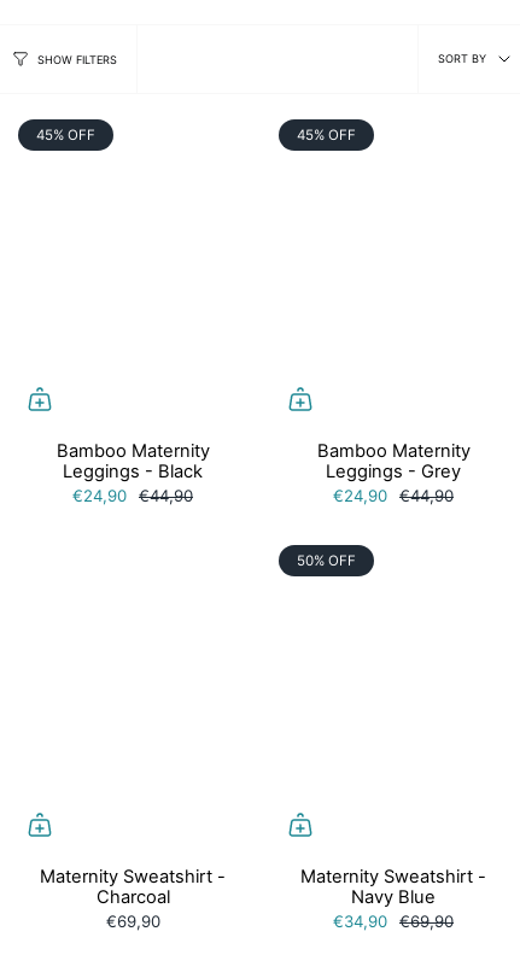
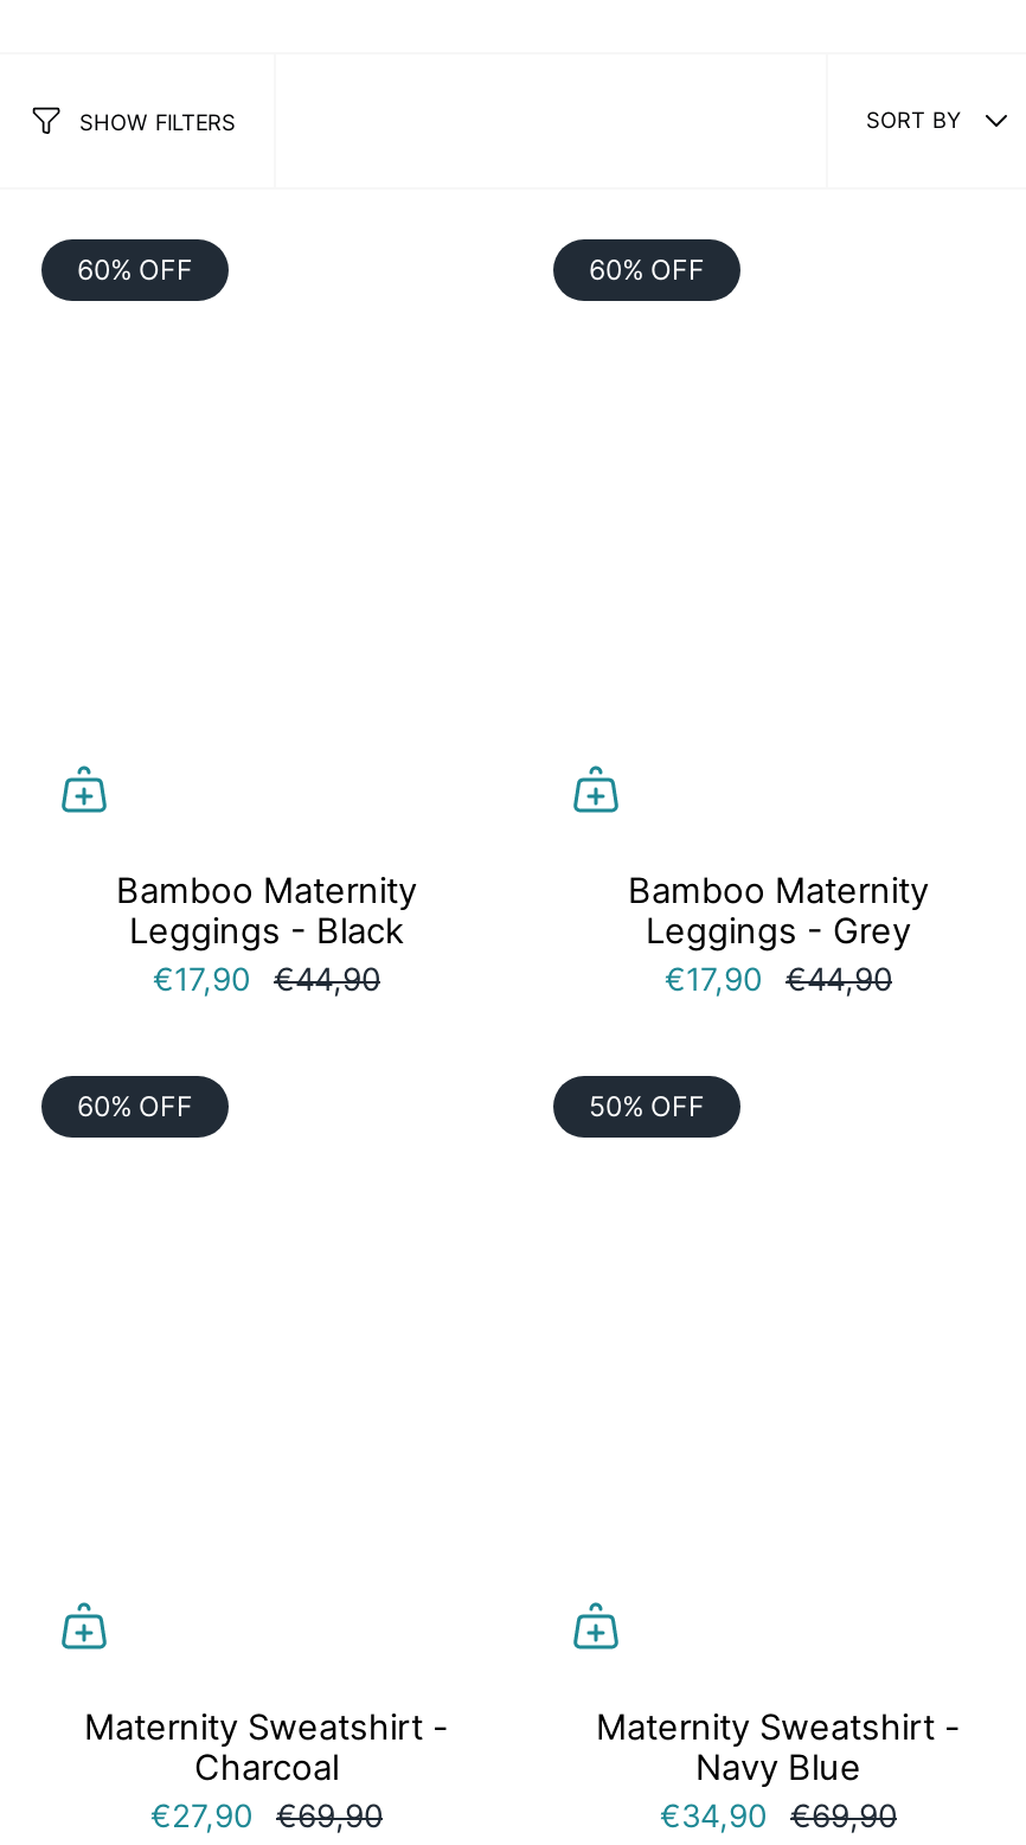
[36,127,95,144] 45% OFF -> [77,254,193,287] 60% OFF
[297,127,356,144] 45% OFF -> [589,254,705,287] 60% OFF
[72,486,193,505] €24,90 €44,90 -> [153,959,380,997] €17,90 €44,90
[333,486,454,505] €24,90 €44,90 -> [77,959,892,1124] €17,90 €44,90 | 60% OFF
[106,911,160,931] €69,90 -> [150,1796,383,1834] €27,90 €69,90

